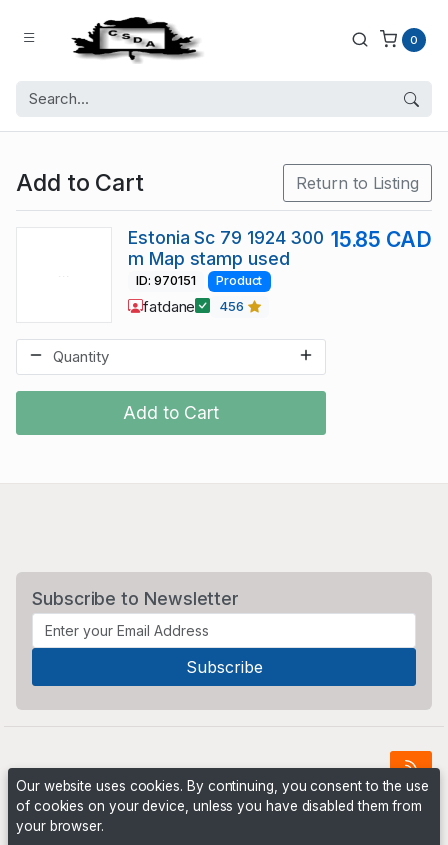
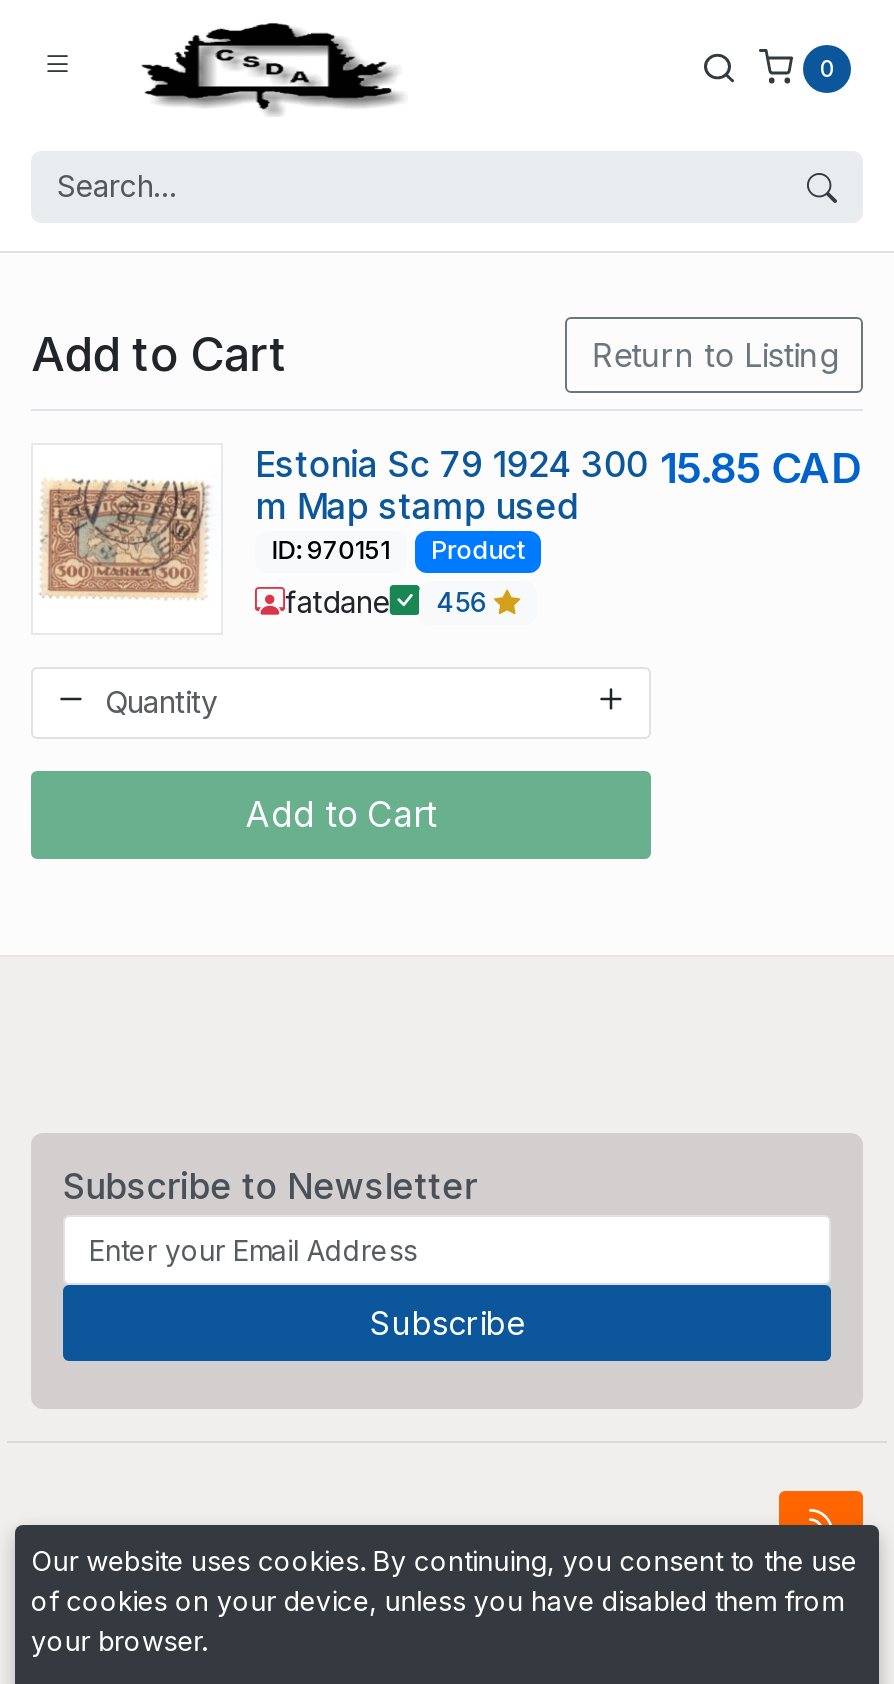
none -> [39,477,209,599] [image]

